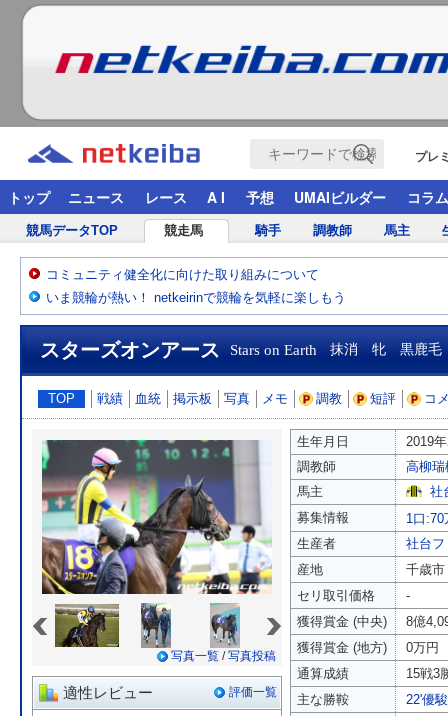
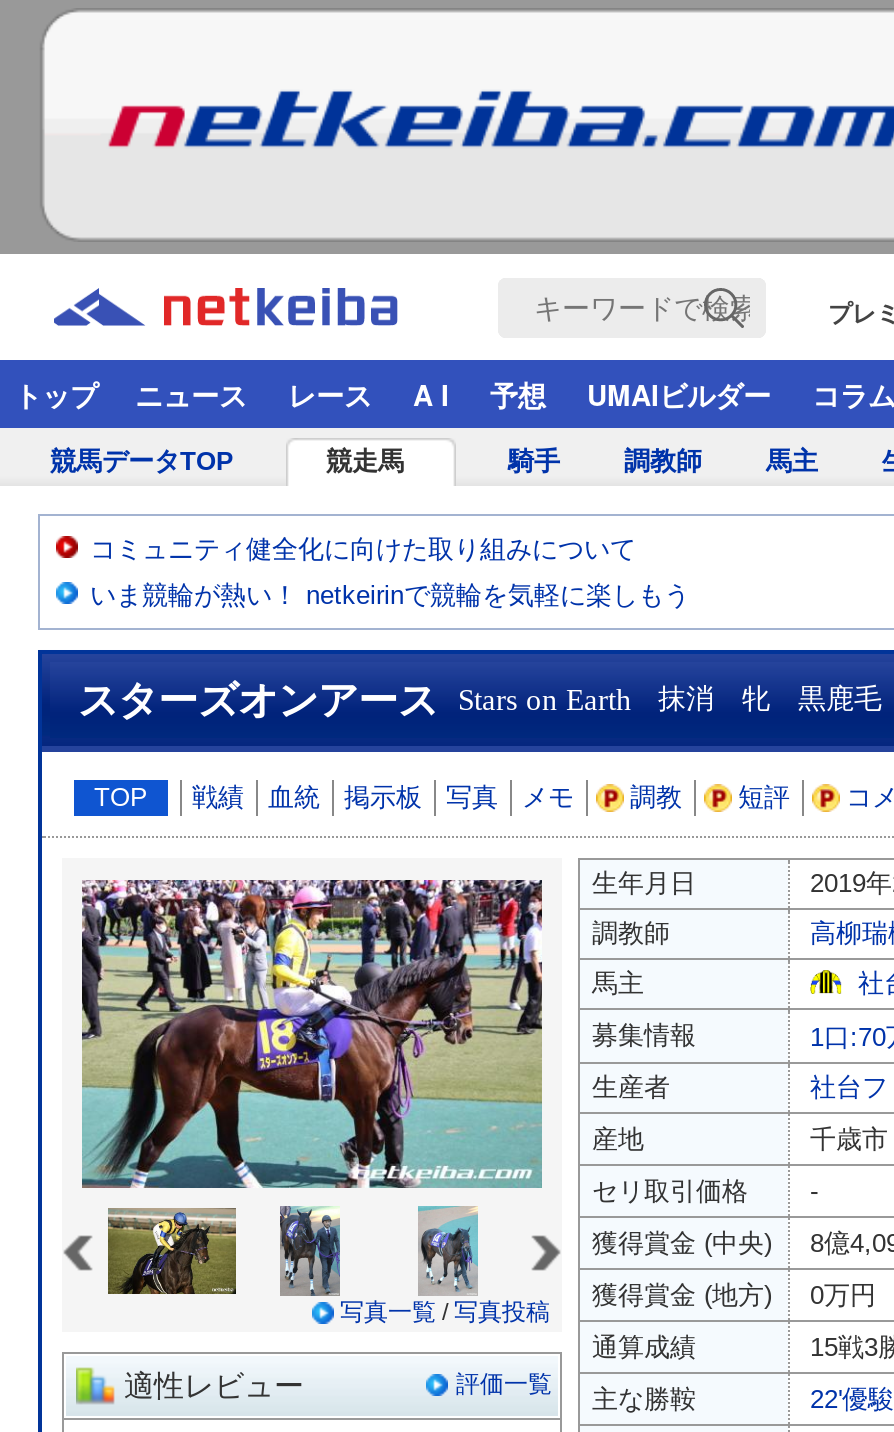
[41,439,273,595] [image] -> [80,878,544,1190] [image]

